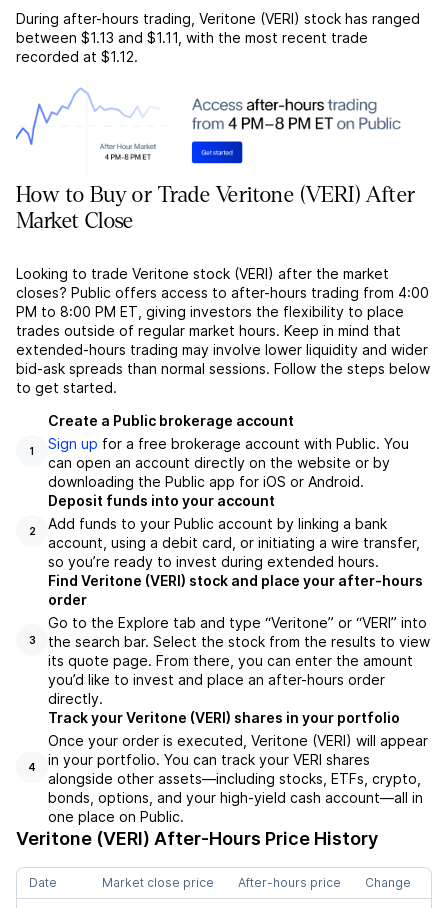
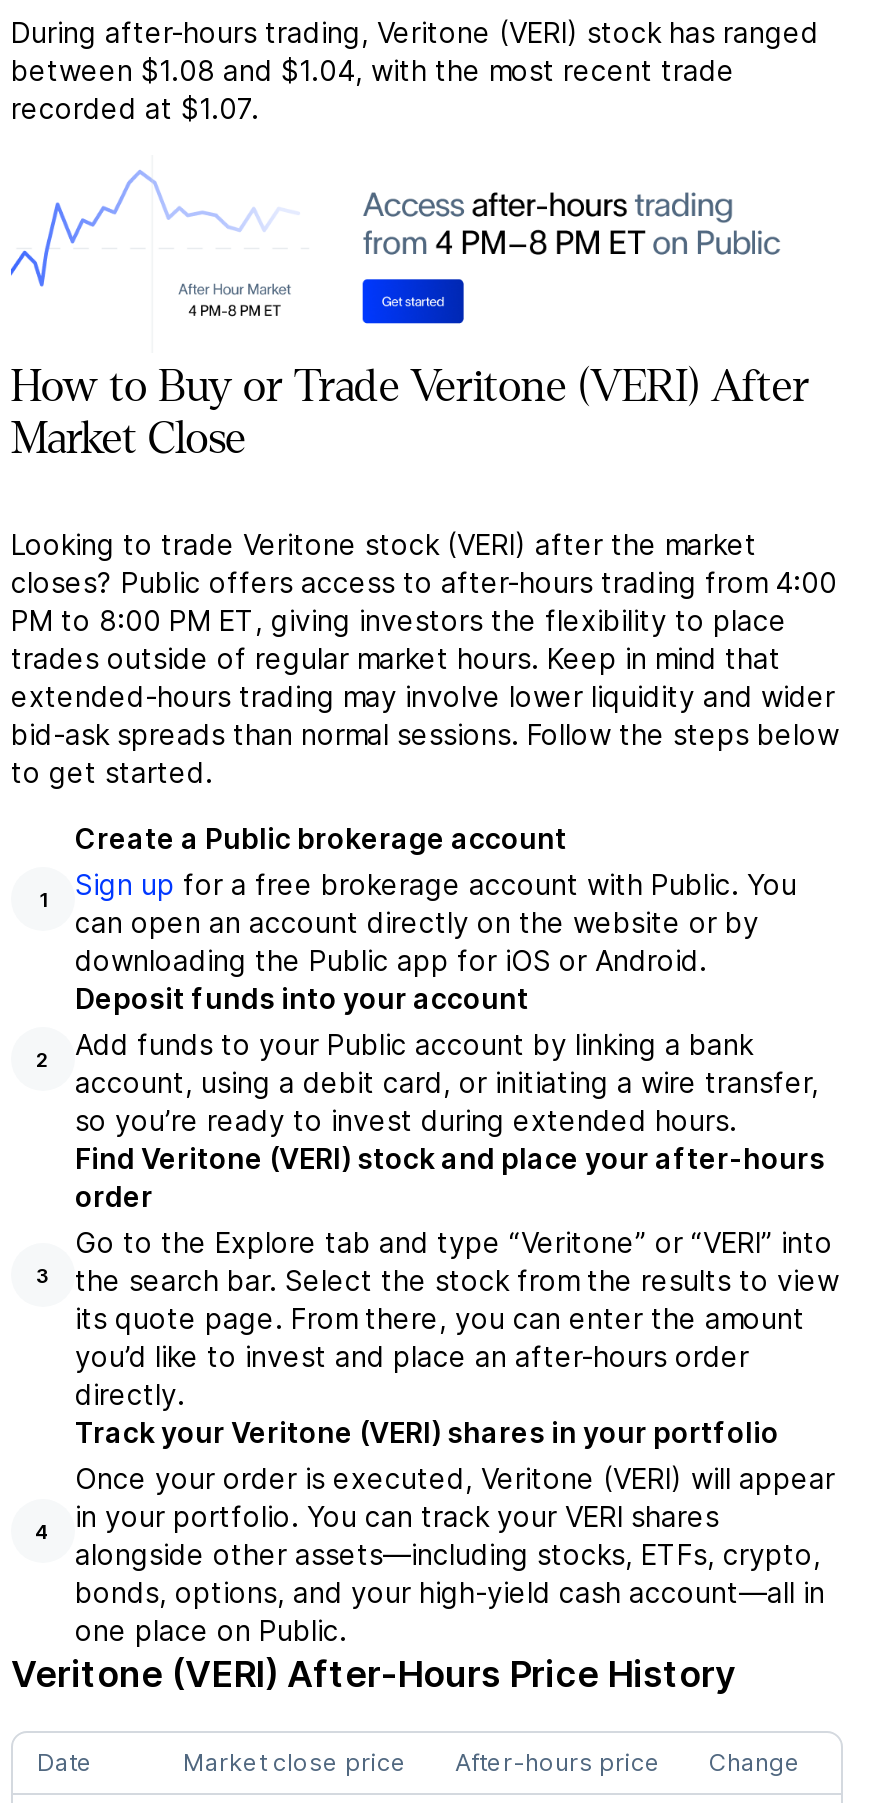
[16,29,368,46] between $1.13 and $1.11, with the most recent trade -> [11,54,735,88] between $1.08 and $1.04, with the most recent trade
[16,48,138,65] recorded at $1.12. -> [11,92,259,126] recorded at $1.07.

